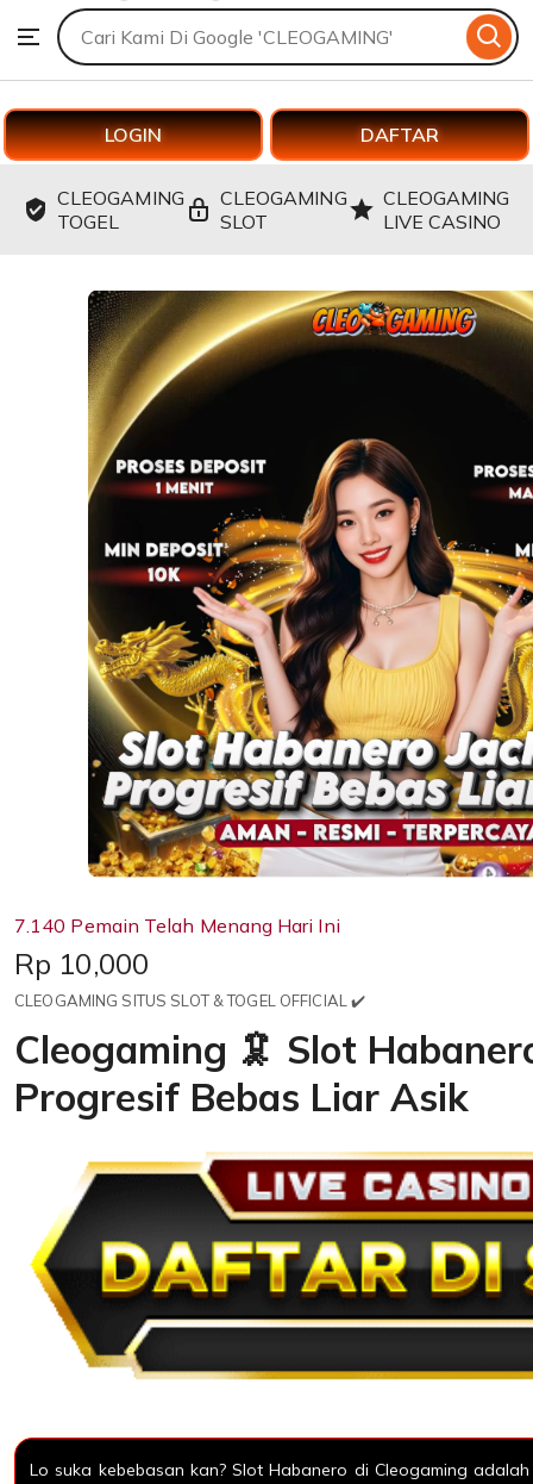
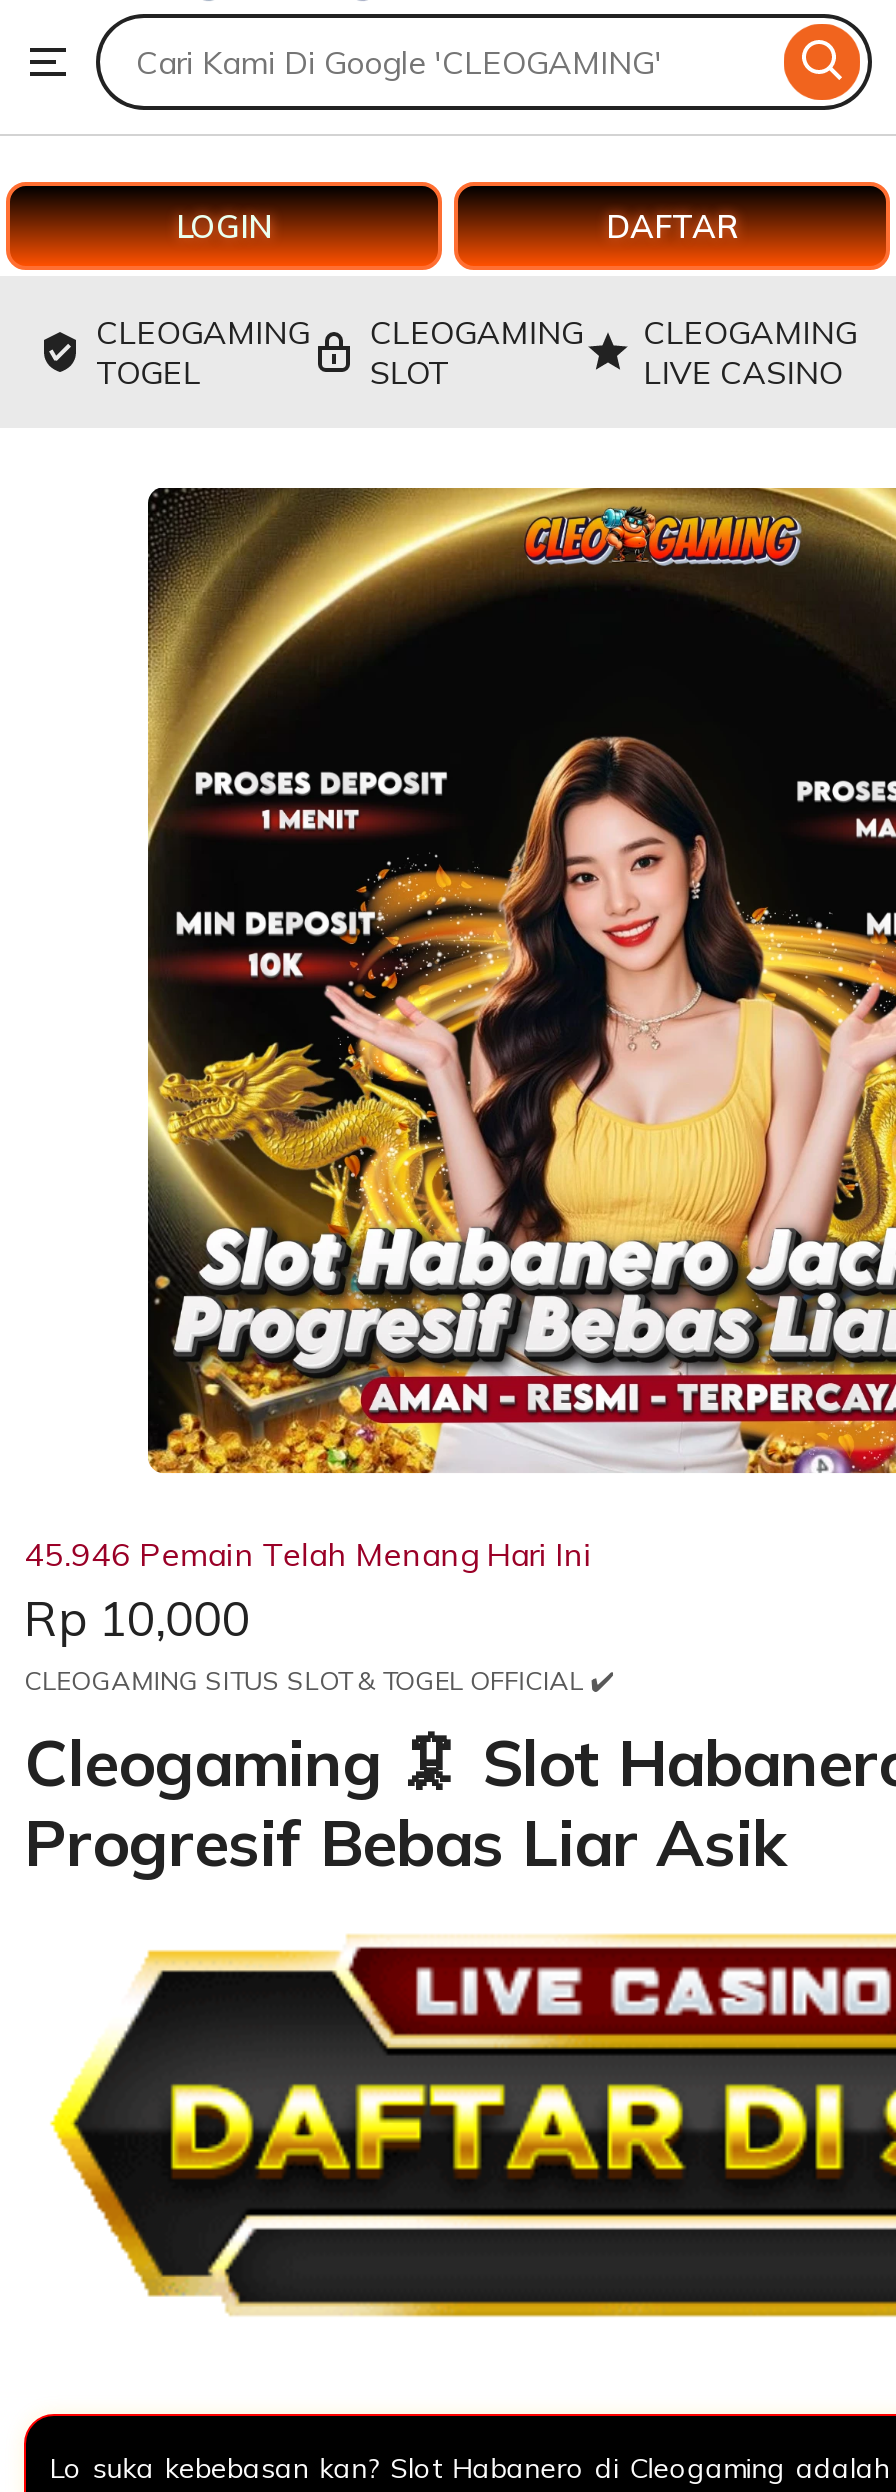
[14,913,340,937] 7.140 Pemain Telah Menang Hari Ini -> [24,1534,592,1574] 45.946 Pemain Telah Menang Hari Ini

